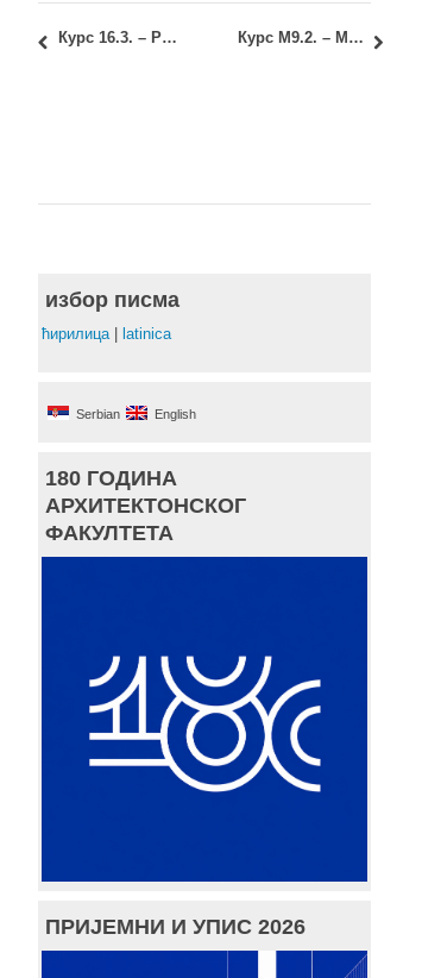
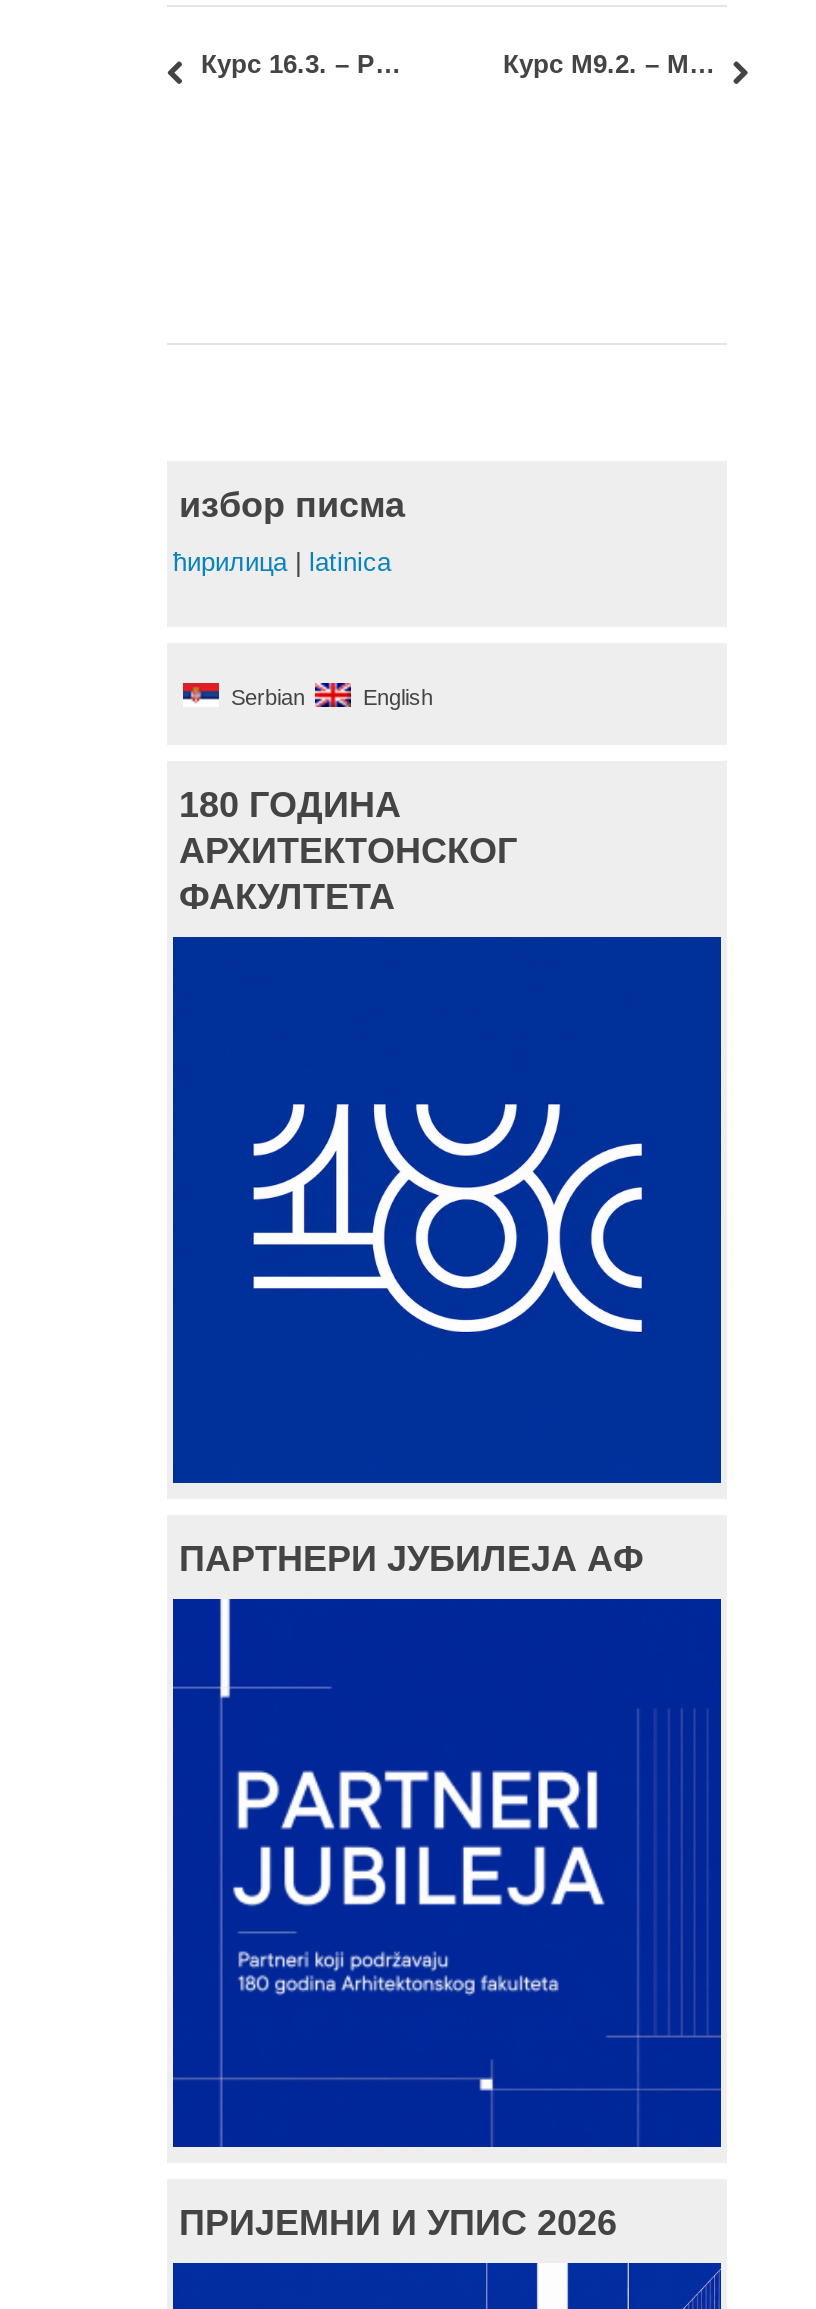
none -> [179,1539,643,1579] ПАРТНЕРИ ЈУБИЛЕЈА АФ
none -> [215,1601,603,2141] [image]

